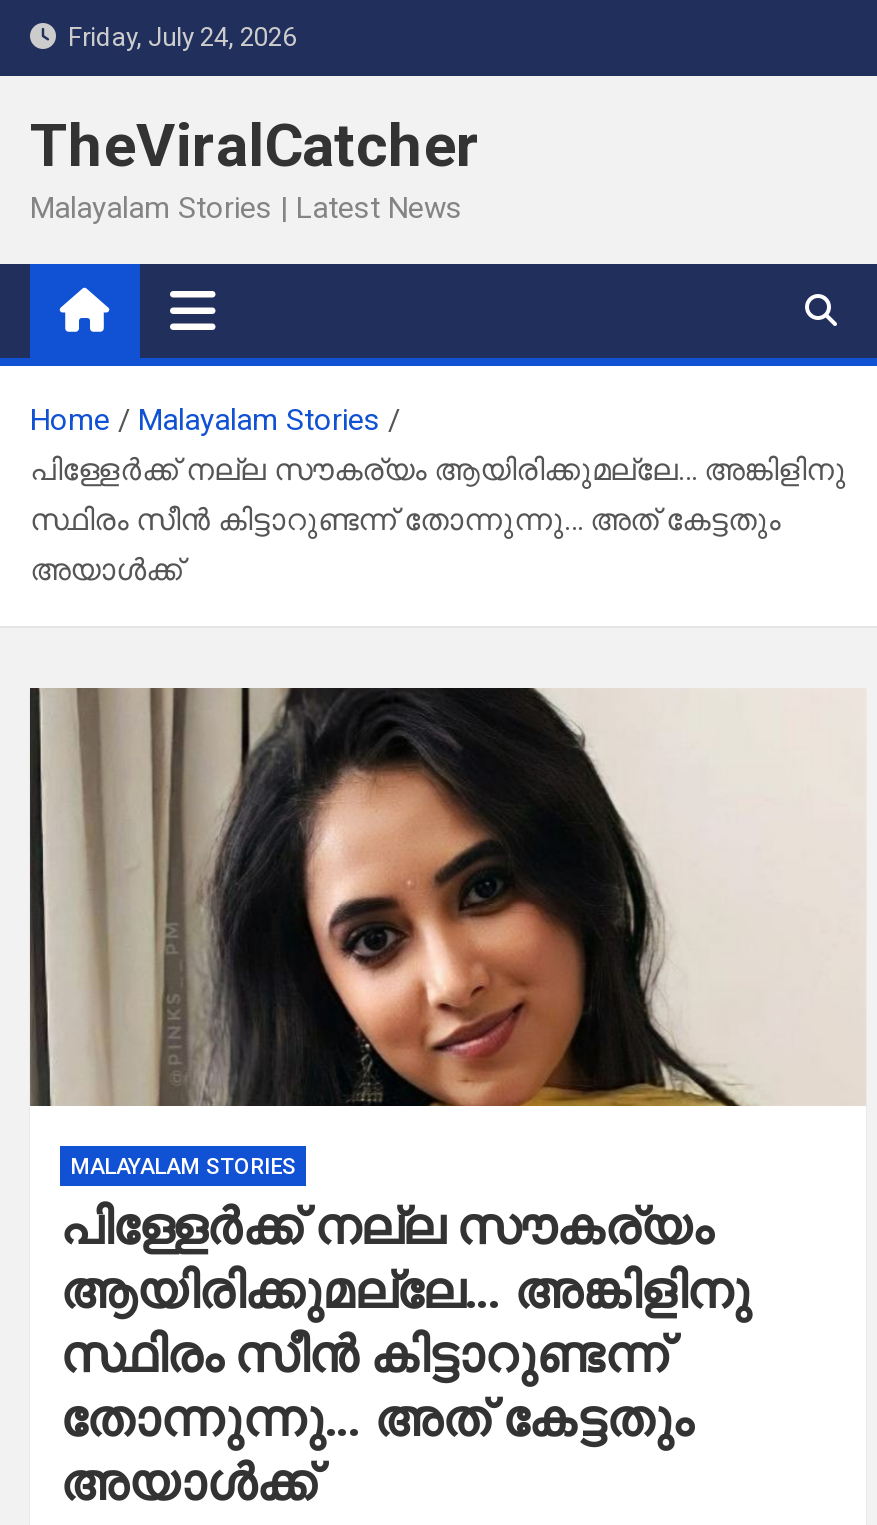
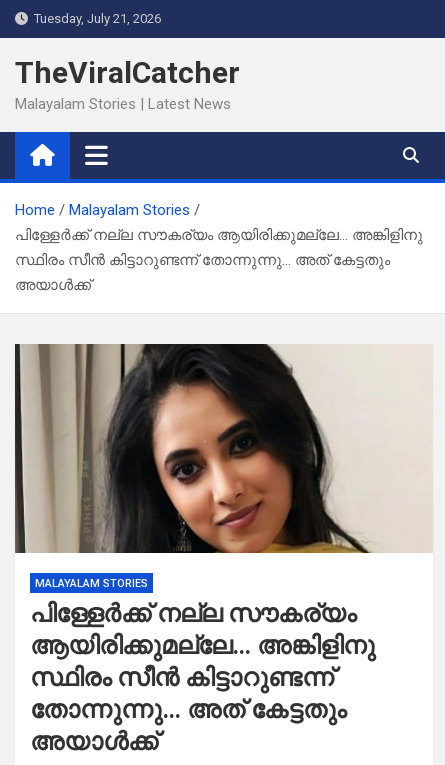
[56,22,296,52] Friday, July 24, 2026 -> [28,11,161,26] Tuesday, July 21, 2026

